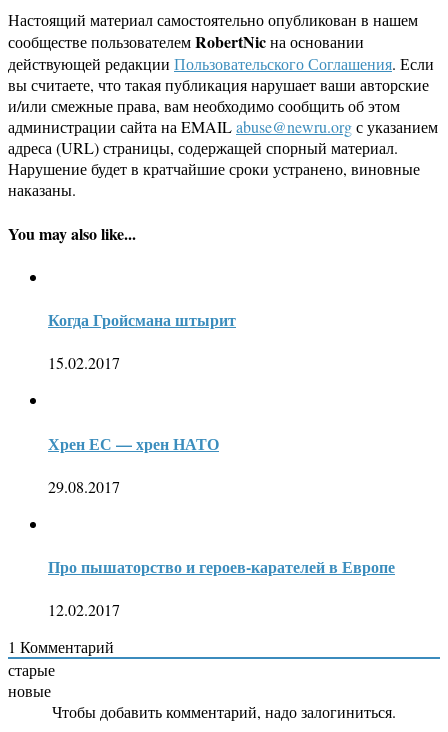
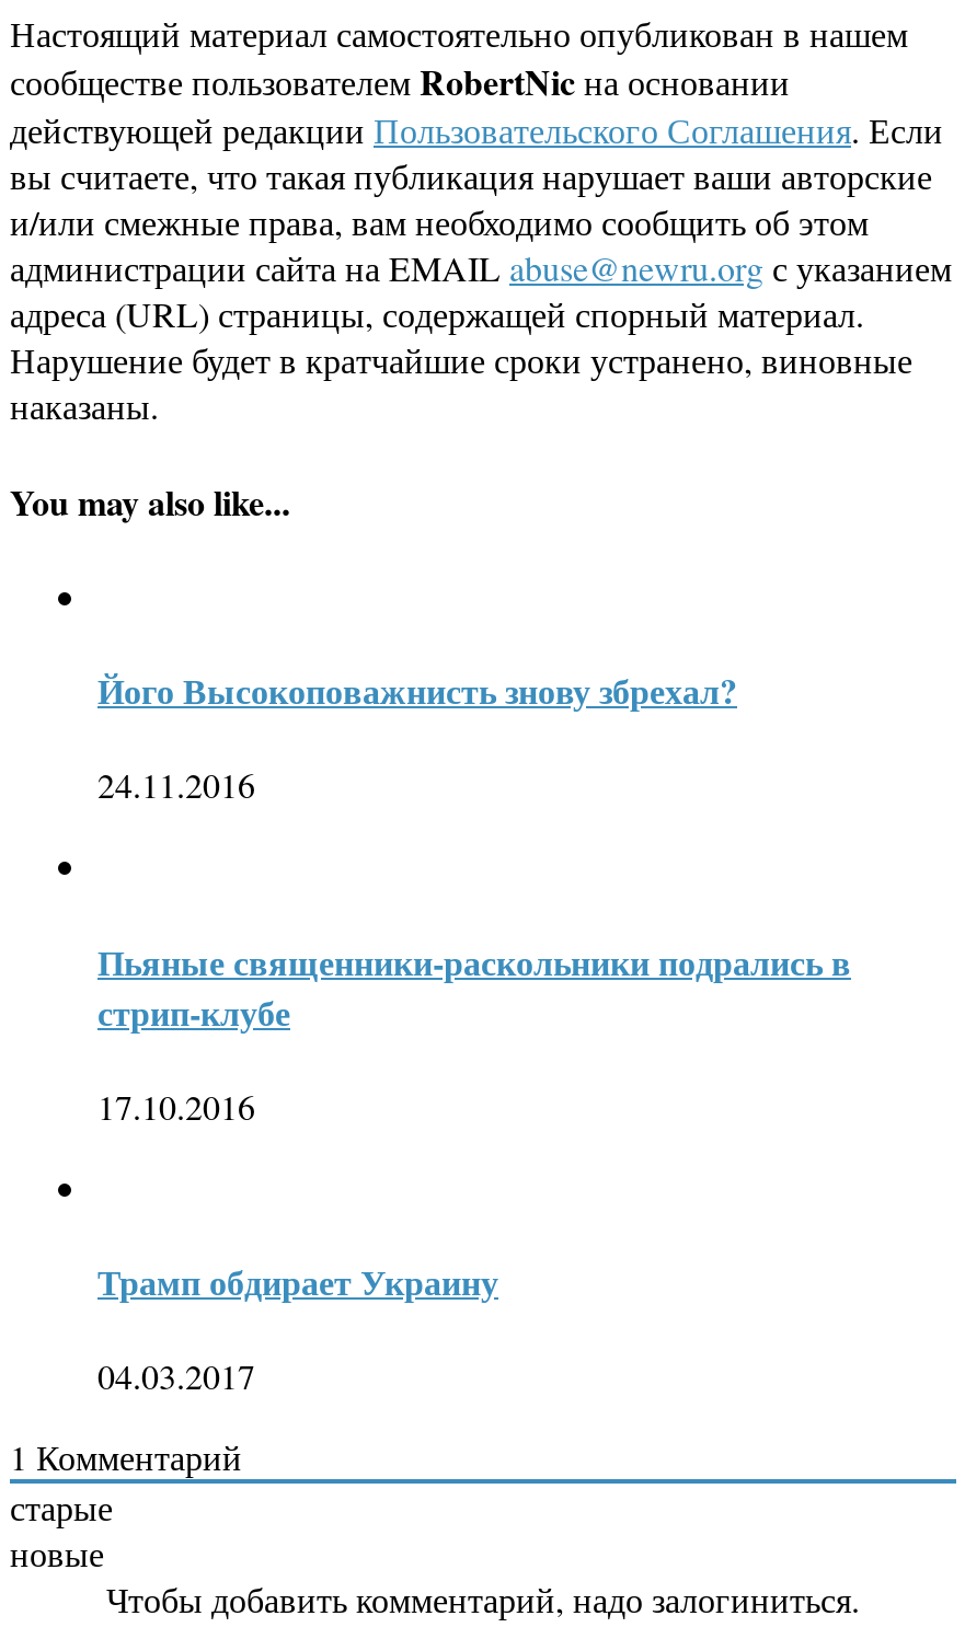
[48,308,236,331] Когда Гройсмана штырит -> [97,665,737,715] Його Высокоповажнисть знову збрехал?
[48,352,120,373] 15.02.2017 -> [97,762,255,808] 24.11.2016
[48,432,219,455] Хрен ЕС — хрен НАТО -> [97,935,851,1036] Пьяные священники-раскольники подрались в | стрип-клубе
[48,476,120,497] 29.08.2017 -> [97,1083,255,1129] 17.10.2016
[48,555,395,578] Про пышаторство и героев-карателей в Европе -> [97,1256,498,1307] Трамп обдирает Украину
[48,599,120,620] 12.02.2017 -> [97,1353,255,1399] 04.03.2017

